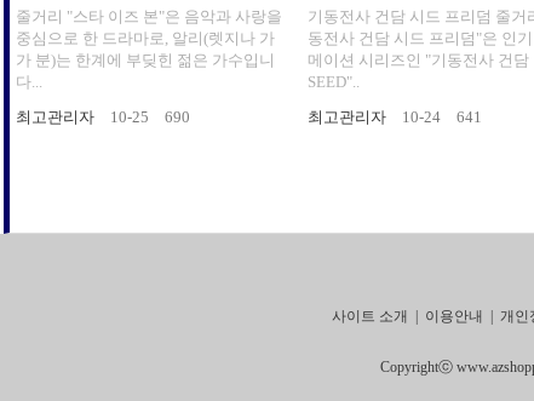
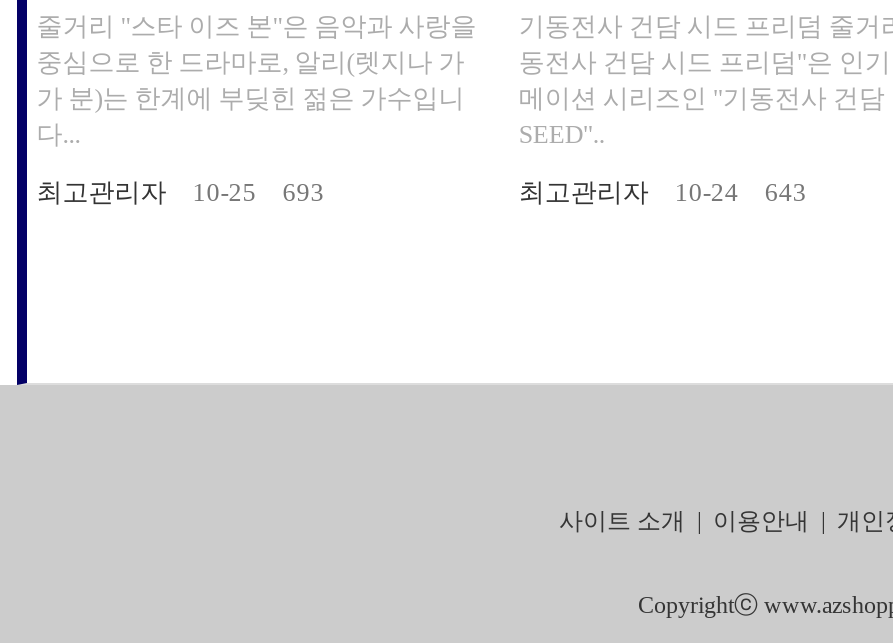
[15,108,190,126] 최고관리자 10-25 690 -> [37,177,325,207] 최고관리자 10-25 693
[307,108,482,126] 최고관리자 10-24 641 -> [519,177,807,207] 최고관리자 10-24 643

